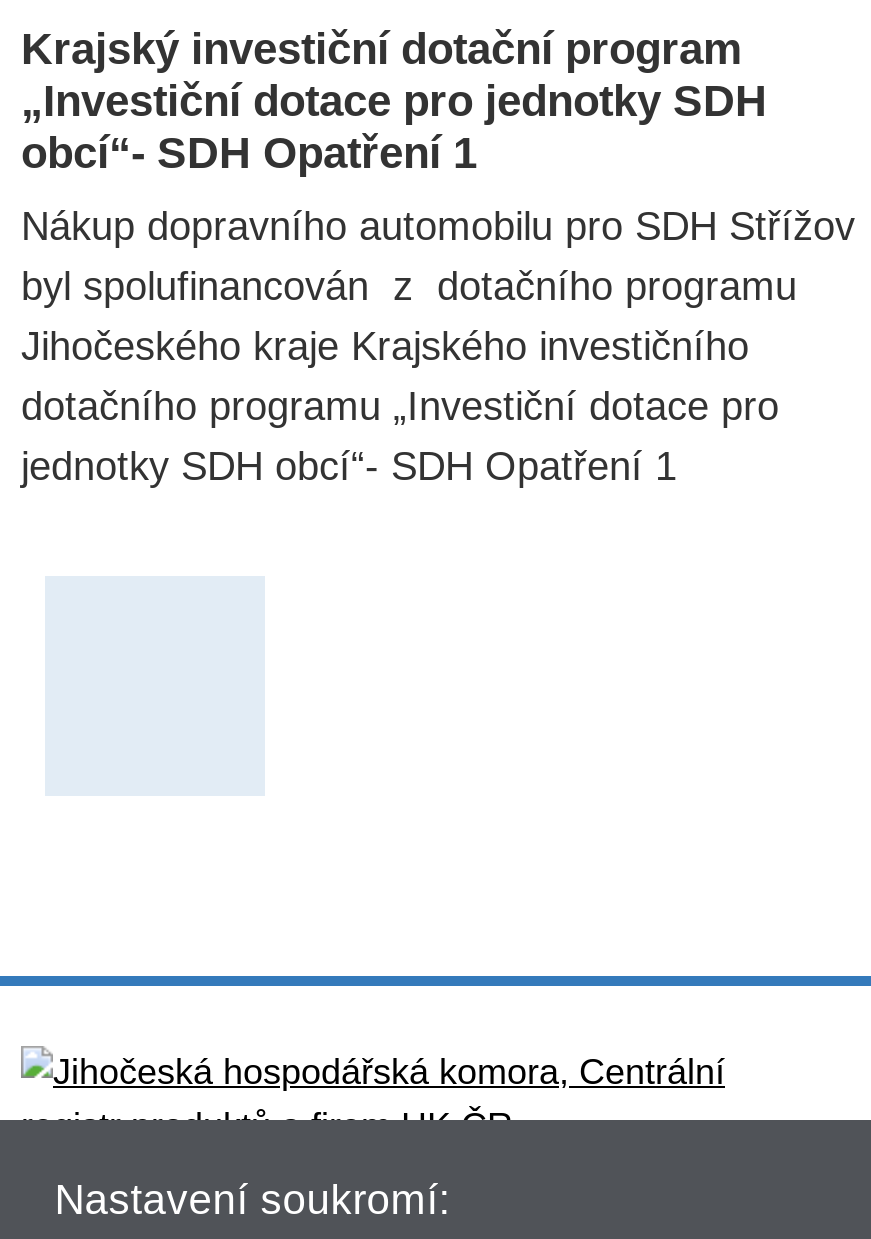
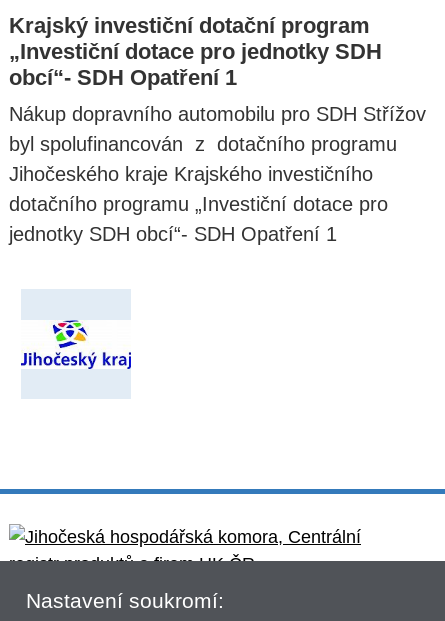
none -> [20,319,132,370] [image]

